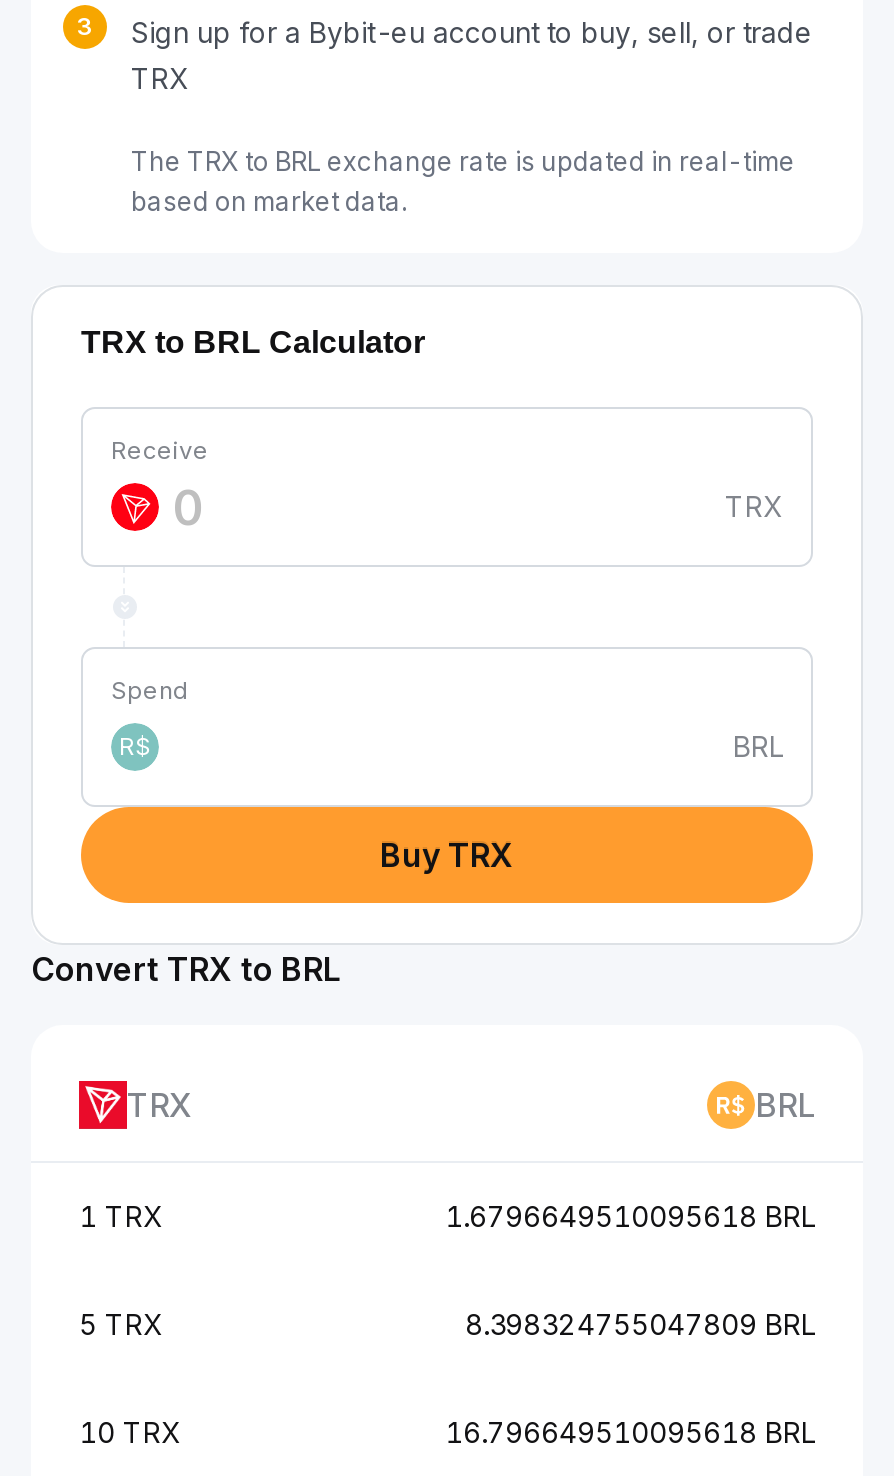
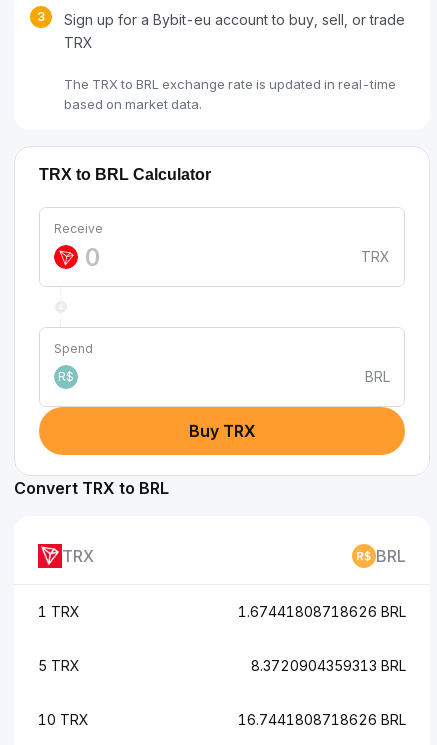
[445,1199,815,1233] 1.6796649510095618 BRL -> [238,603,406,620] 1.67441808718626 BRL
[465,1307,815,1341] 8.398324755047809 BRL -> [251,657,406,674] 8.3720904359313 BRL
[445,1415,815,1449] 16.796649510095618 BRL -> [238,711,406,728] 16.7441808718626 BRL

